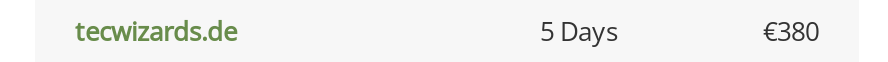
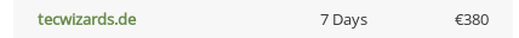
[540,13,618,49] 5 Days -> [320,9,367,30] 7 Days

